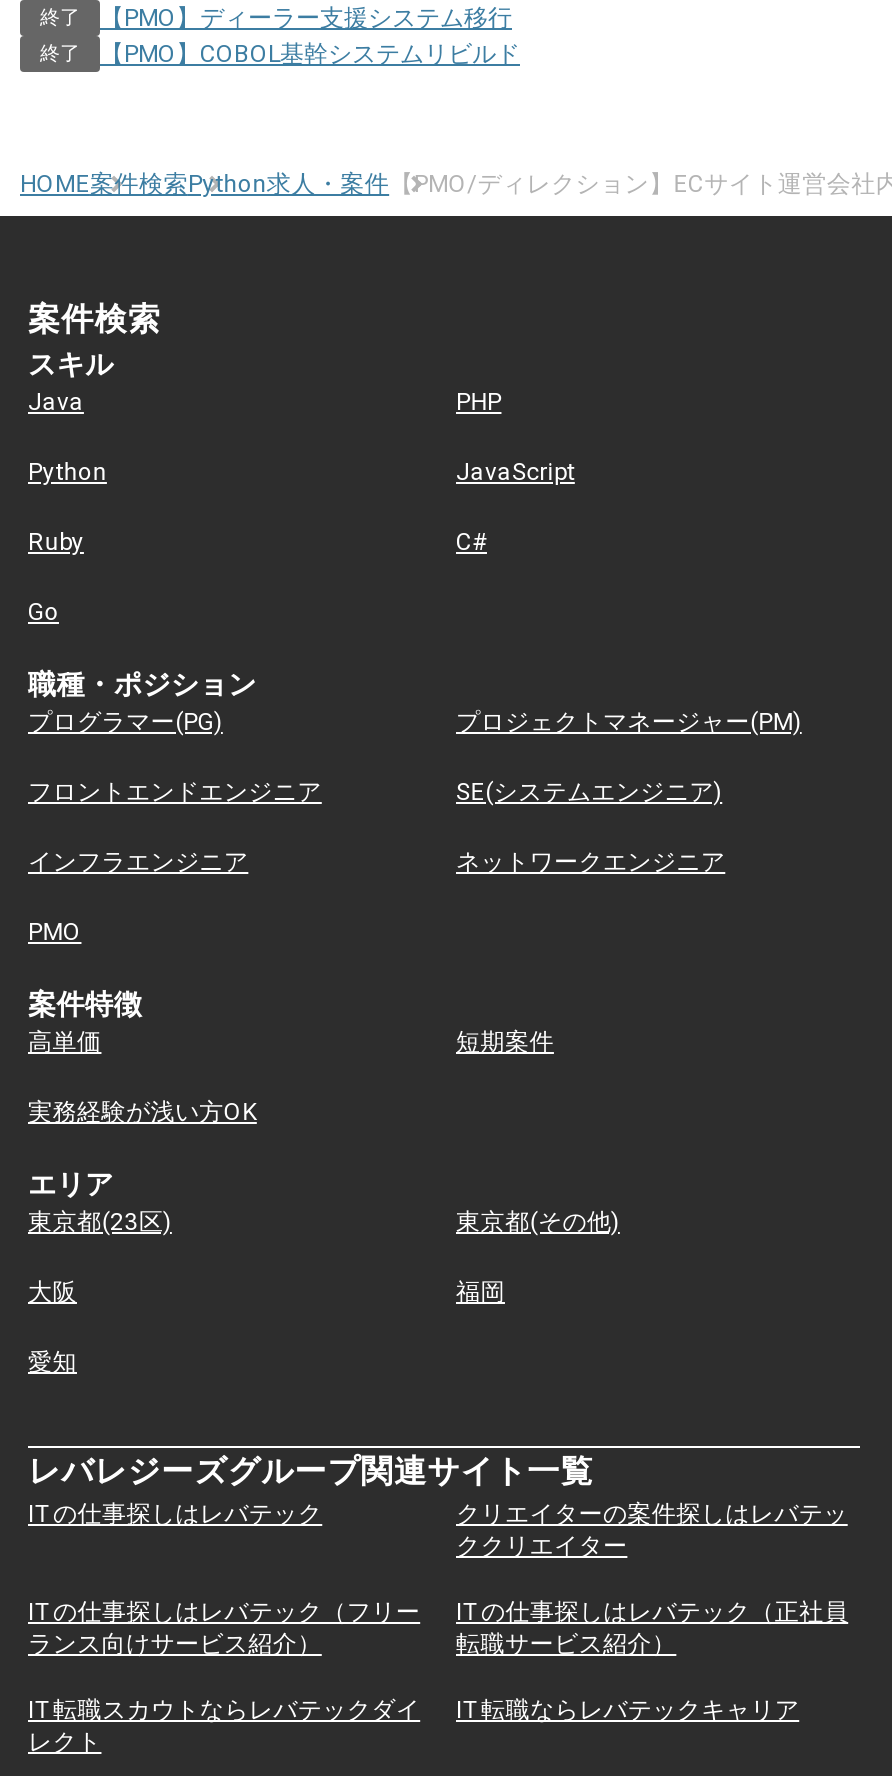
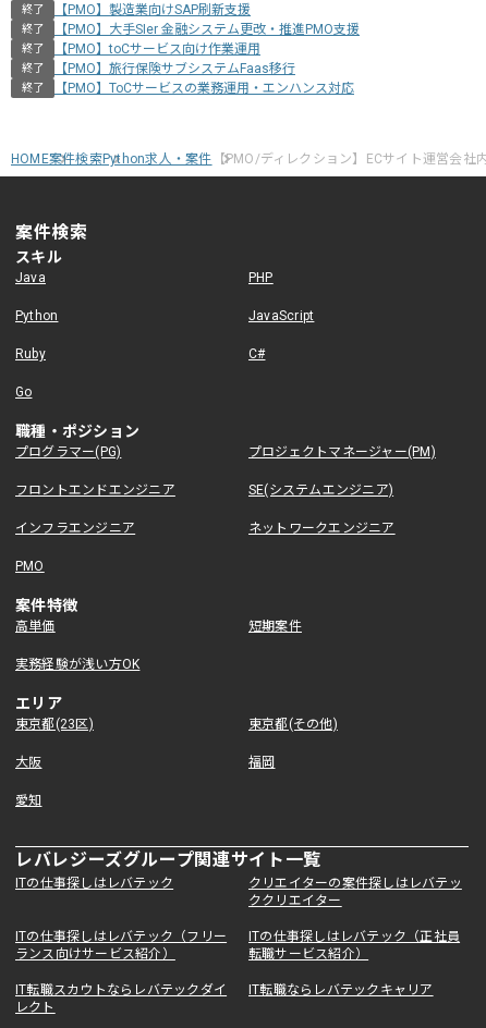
[100,4,512,32] 【PMO】ディーラー支援システム移行 -> [54,2,251,17] 【PMO】製造業向けSAP刷新支援
[100,40,520,68] 【PMO】COBOL基幹システムリビルド -> [22,22,360,96] 【PMO】大手SIer 金融システム更改・推進PMO支援 | 終了 | 【PMO】toCサービス向け作業運用 | 終了 | 【PMO】旅行保険サブシステムFaas移行 | 終了 | 【PMO】ToCサービスの業務運用・エンハンス対応

